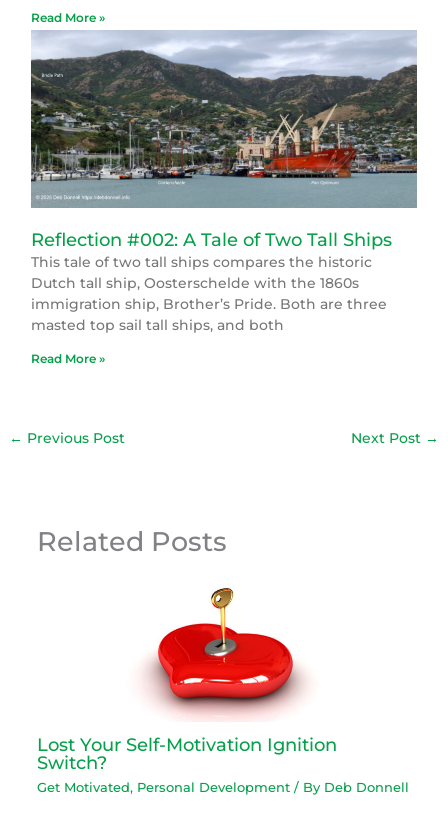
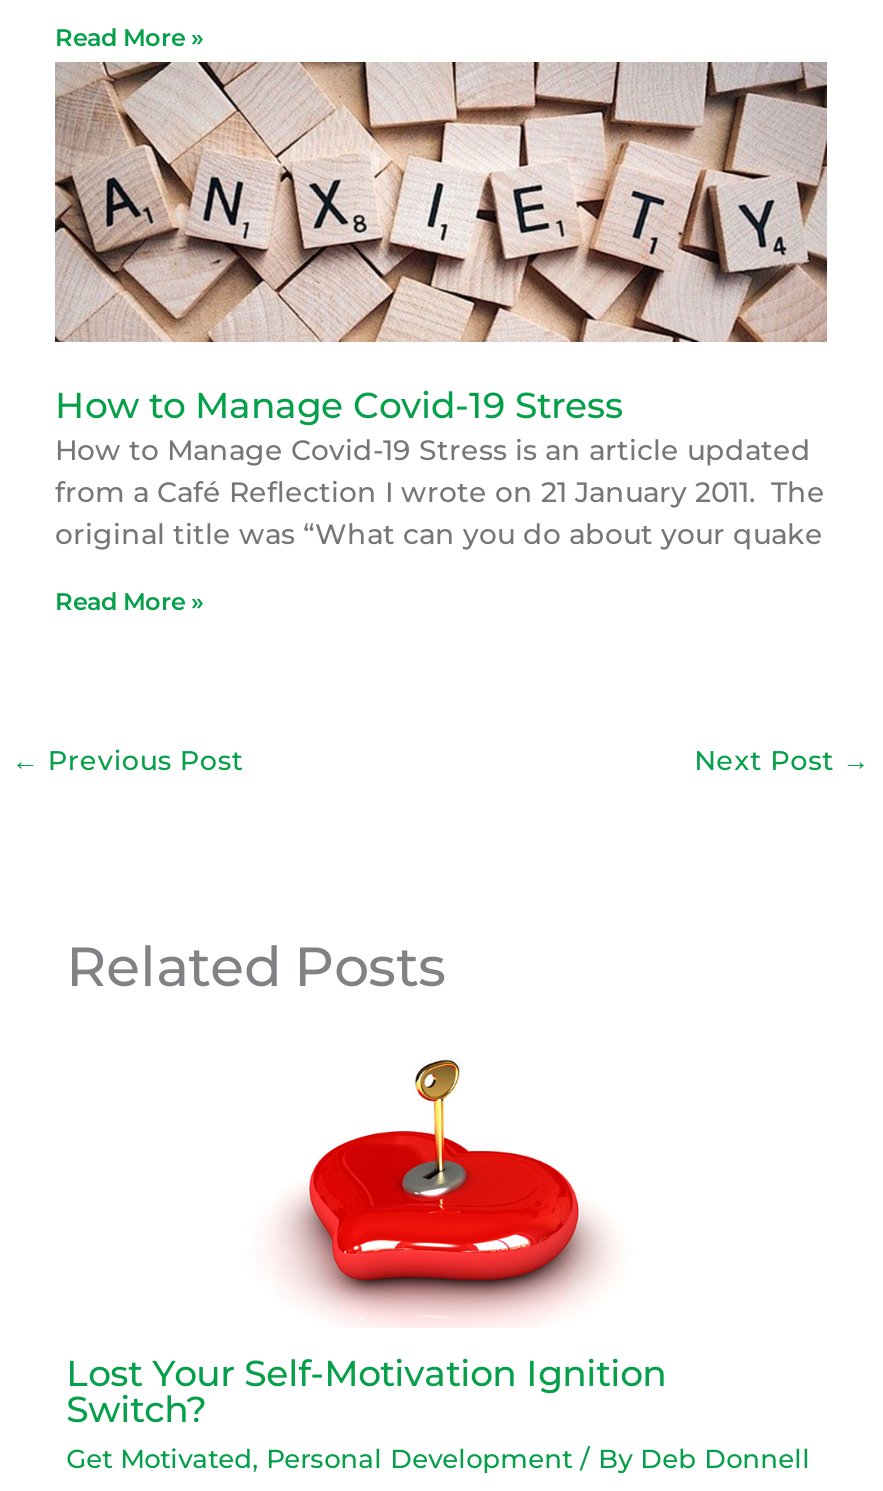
[31,30,417,334] [image] | Reflection #002: A Tale of Two Tall Ships | This tale of two tall ships compares the historic | Dutch tall ship, Oosterschelde with the 1860s | immigration ship, Brother’s Pride. Both are three | masted top sail tall ships, and both -> [53,60,827,552] [image] | How to Manage Covid-19 Stress | How to Manage Covid-19 Stress is an article updated | from a Café Reflection I wrote on 21 January 2011. The | original title was “What can you do about your quake

